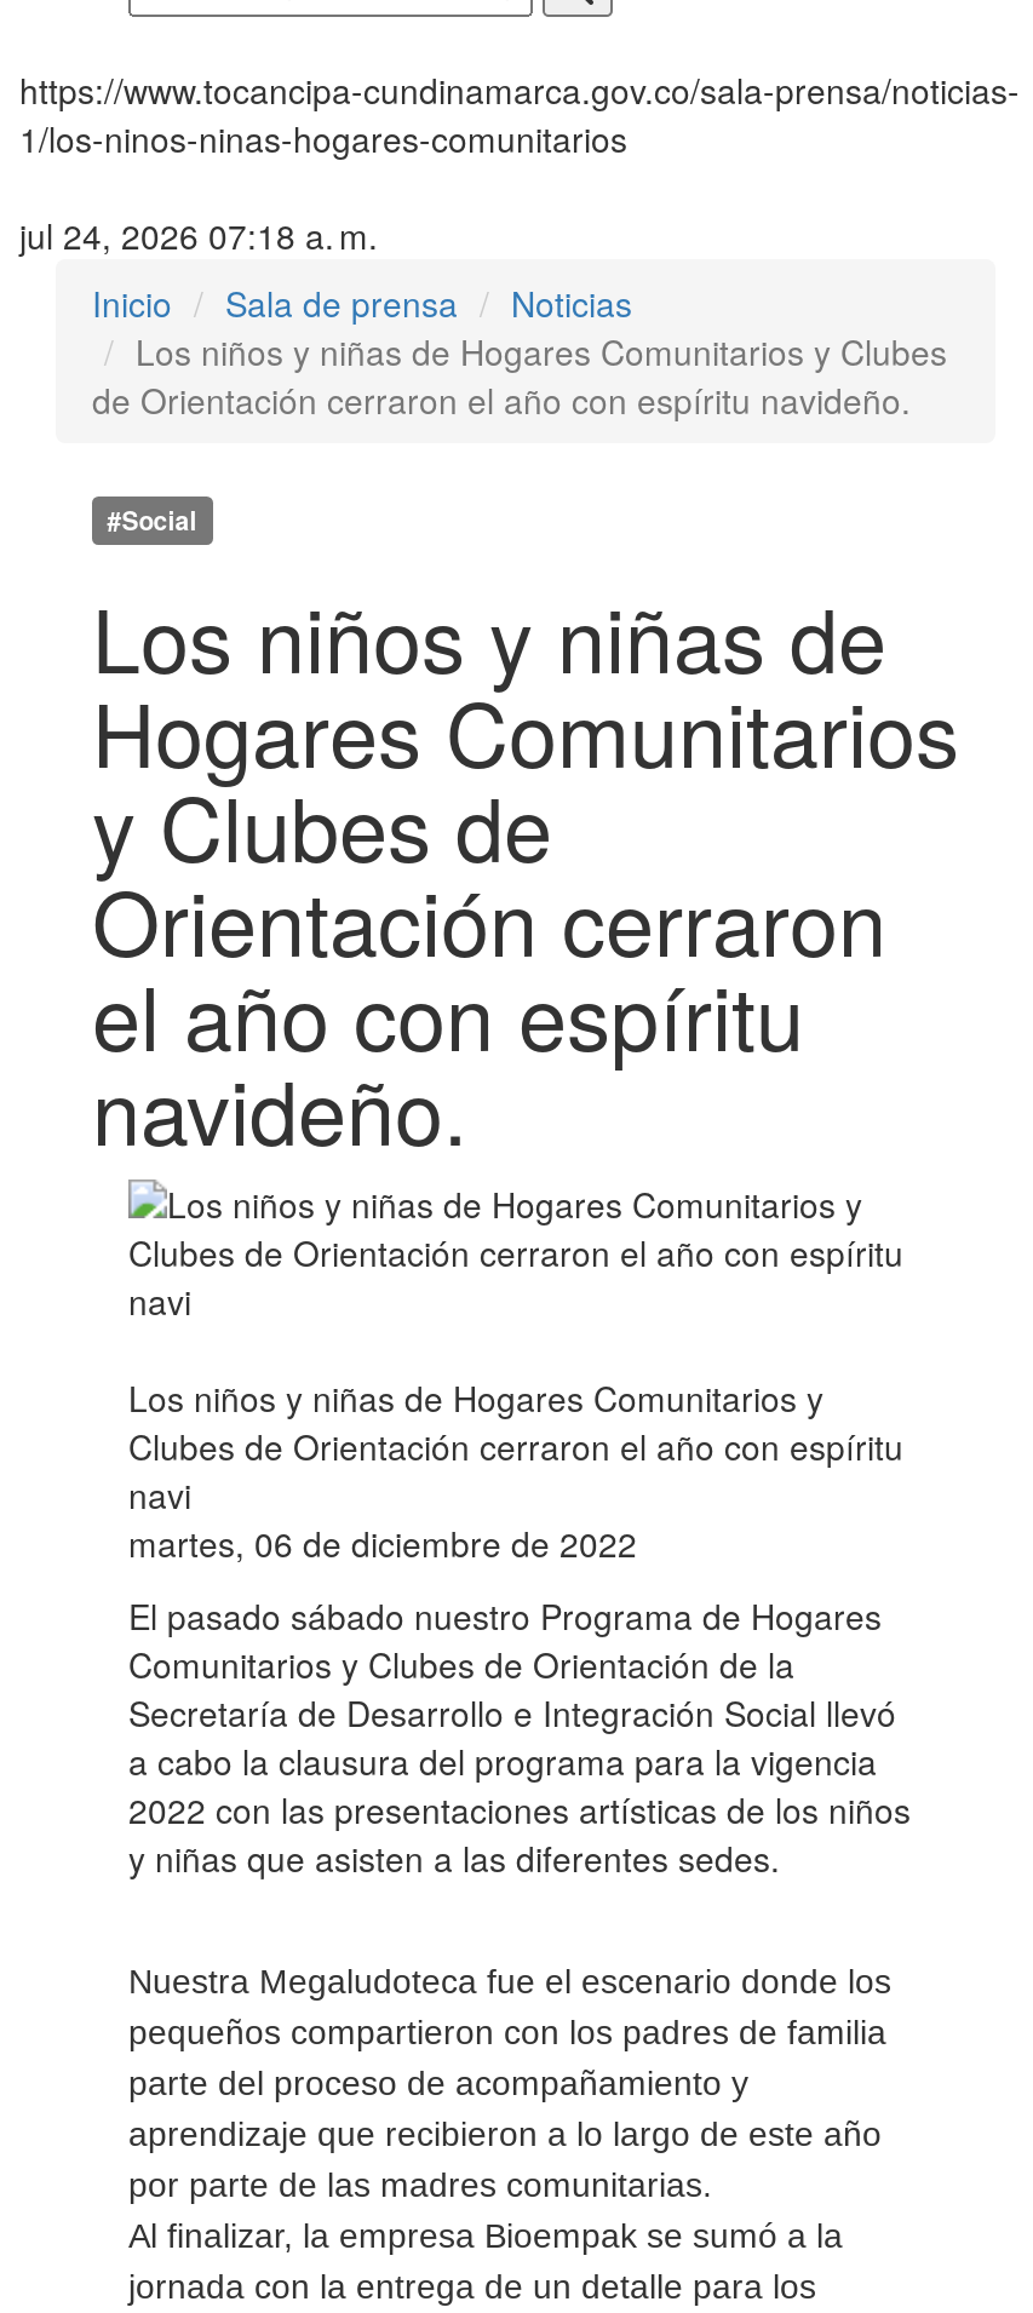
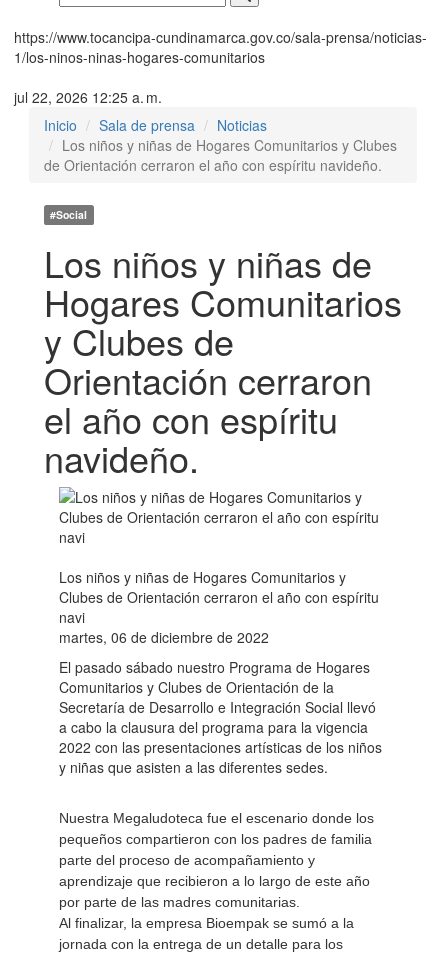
[19,211,378,259] jul 24, 2026 07:18 a. m. -> [14,87,162,107] jul 22, 2026 12:25 a. m.

